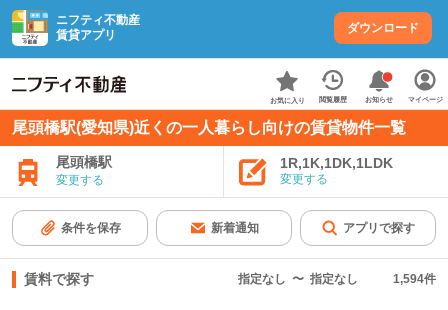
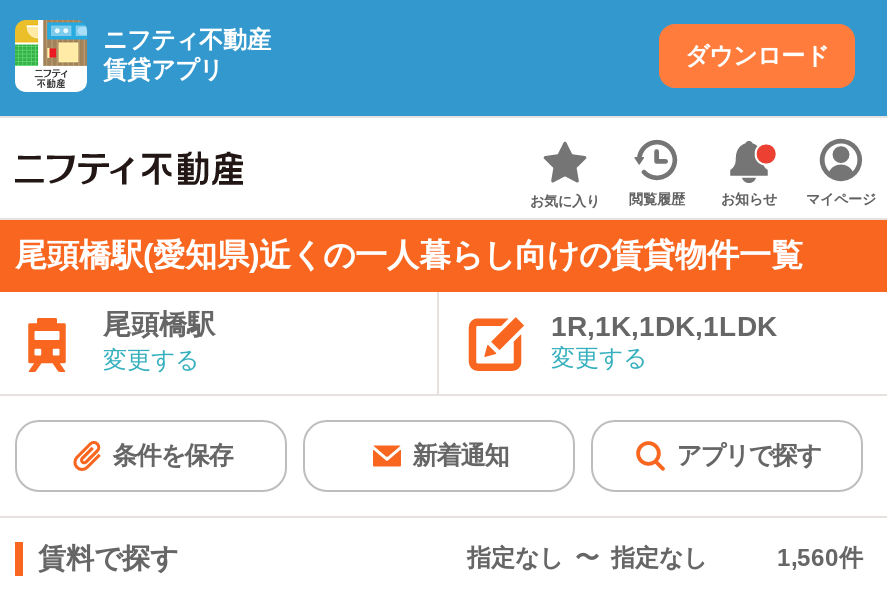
[393,272,436,286] 1,594件 -> [777,544,863,572] 1,560件

